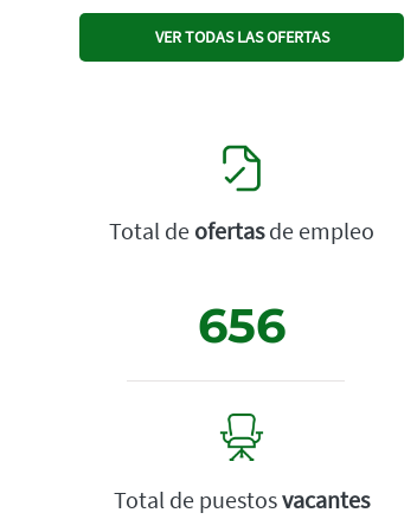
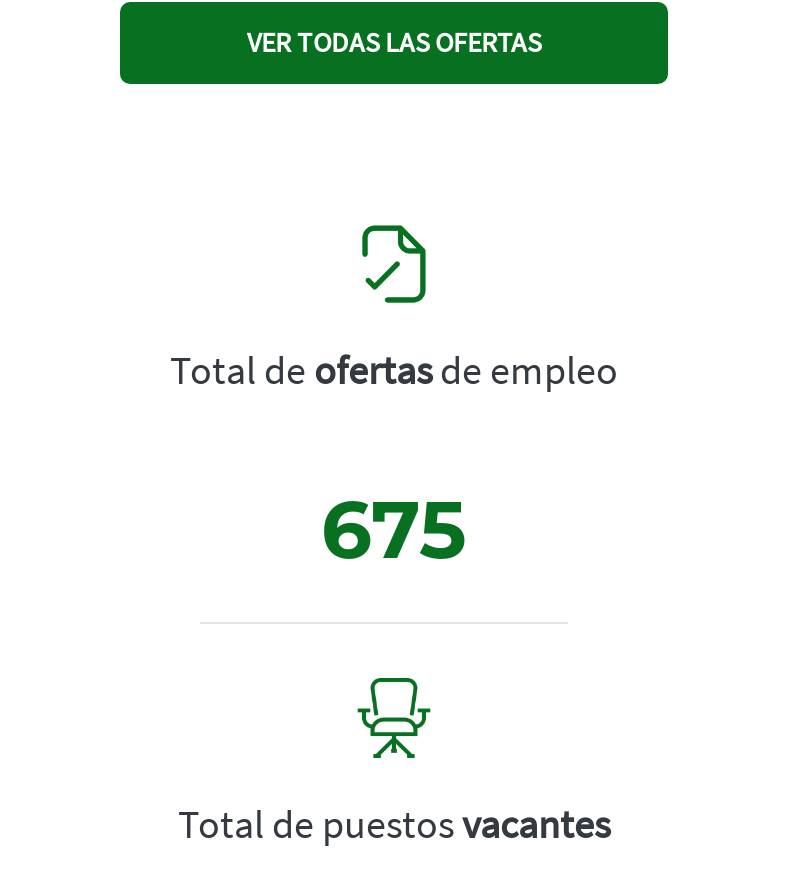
[198,296,286,355] 656 -> [321,480,467,578] 675

